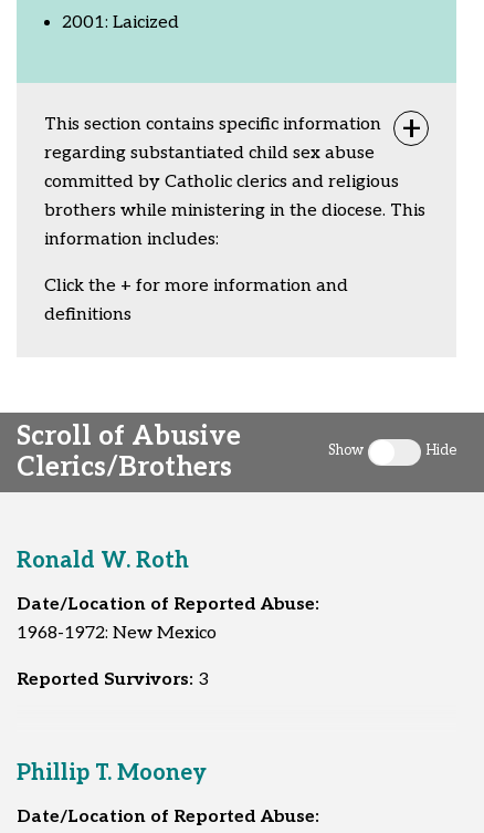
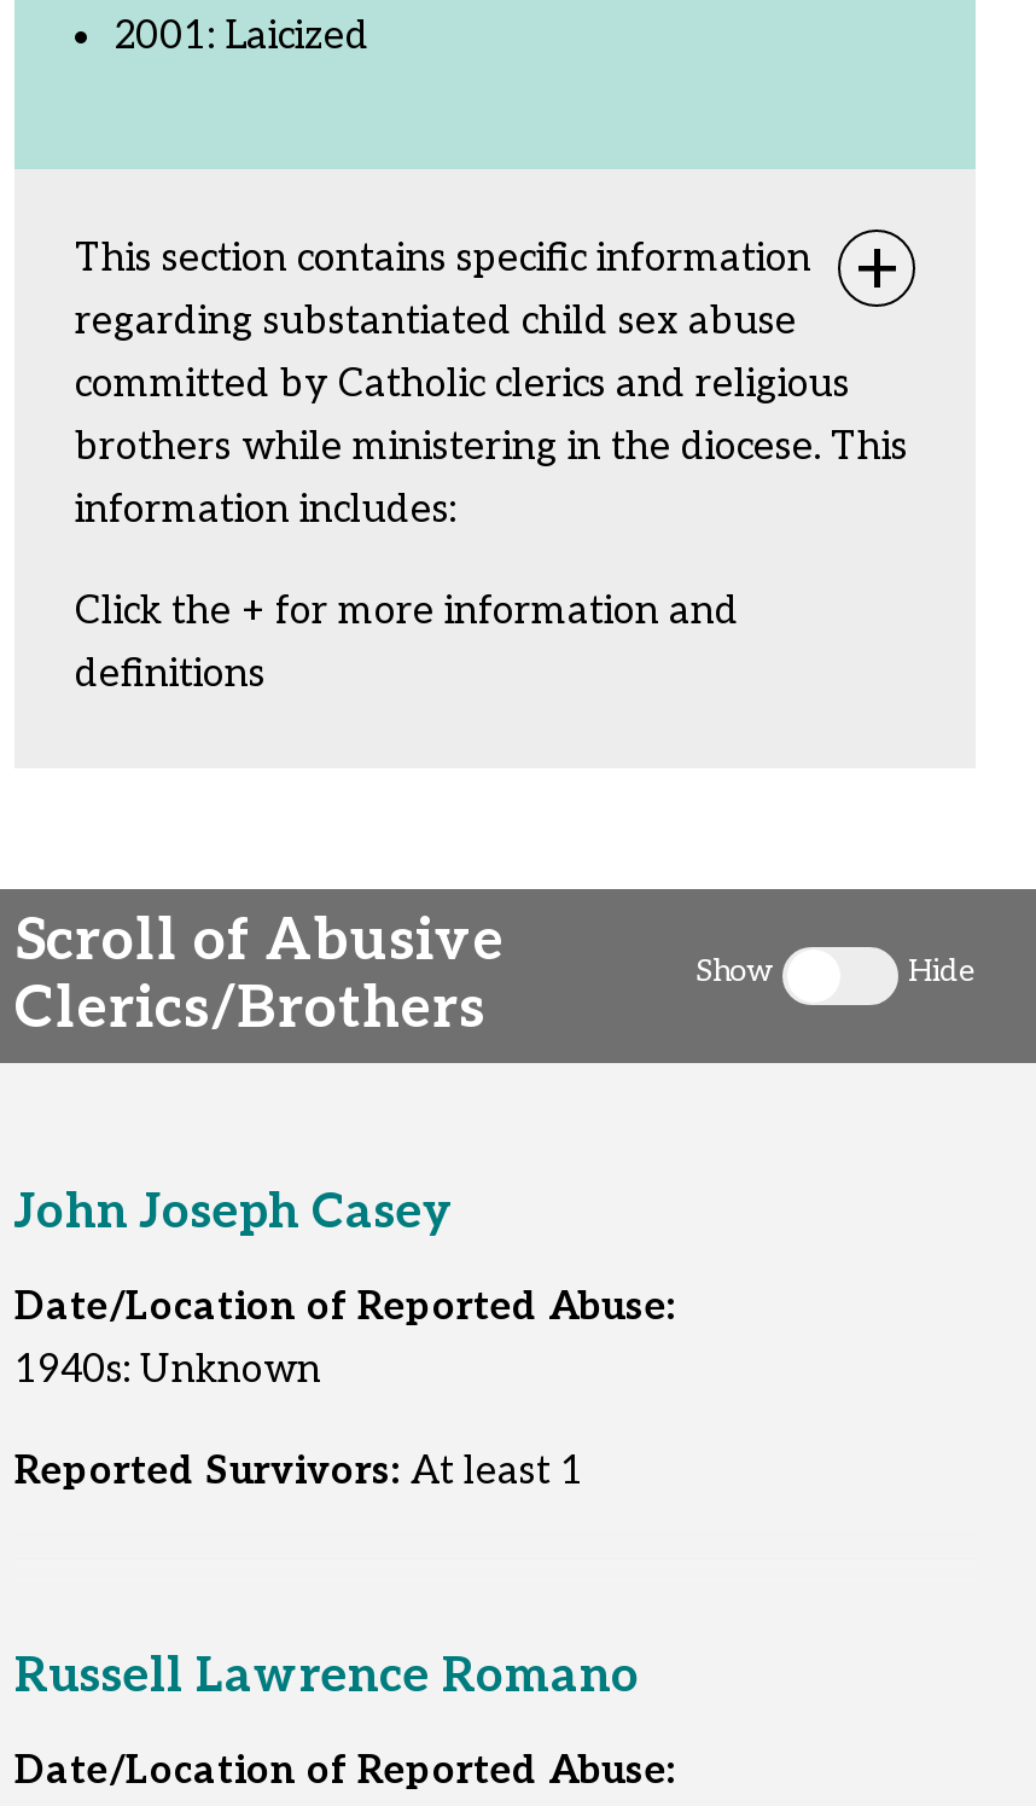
[17,547,189,574] Ronald W. Roth -> [14,1183,454,1241] John Joseph Casey
[17,622,217,643] 1968-1972: New Mexico -> [14,1347,321,1393] 1940s: Unknown
[17,669,209,690] Reported Survivors: 3 -> [14,1449,584,1495] Reported Survivors: At least 1
[17,760,207,786] Phillip T. Mooney -> [14,1647,640,1705] Russell Lawrence Romano

